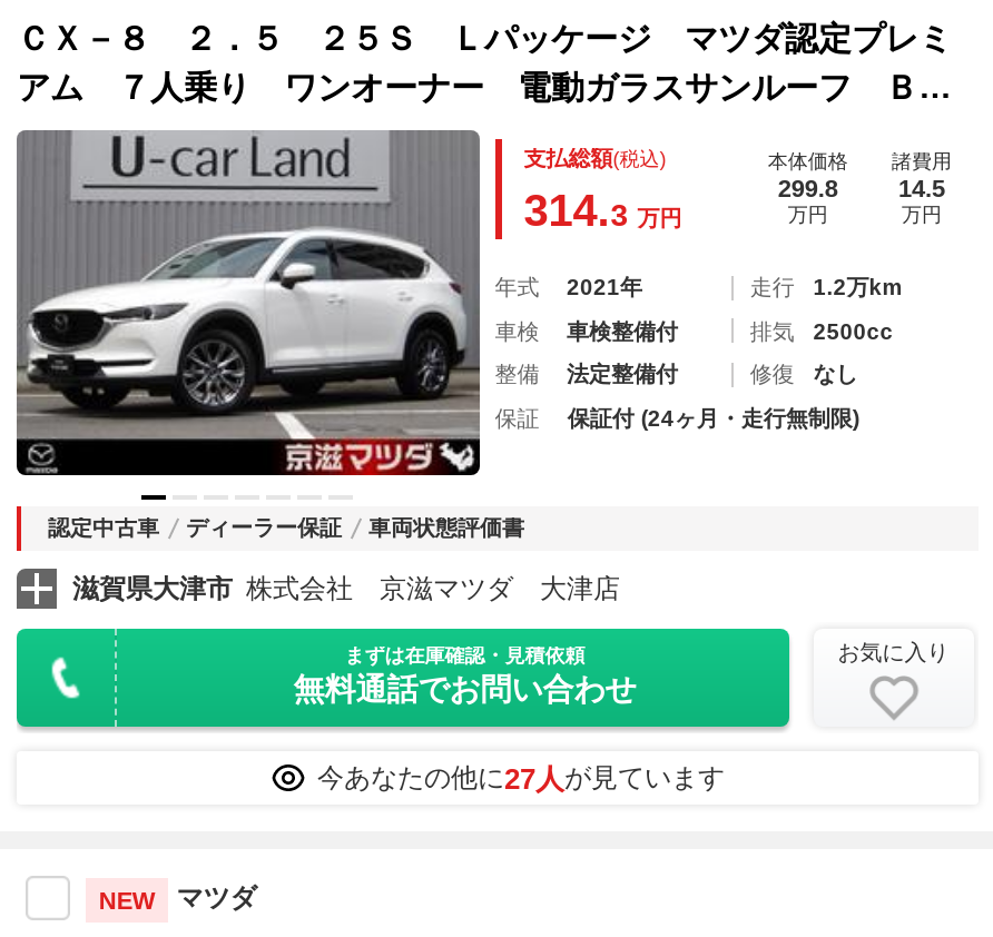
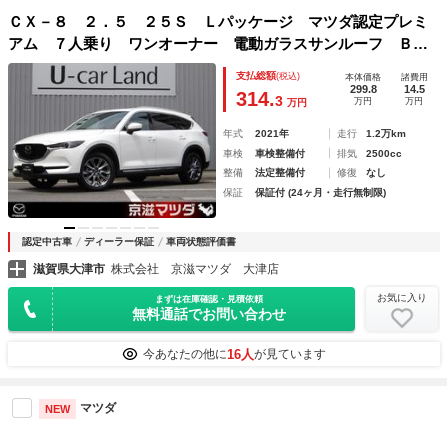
[317,762,725,796] 今あなたの他に27人が見ています -> [143,347,326,362] 今あなたの他に16人が見ています

